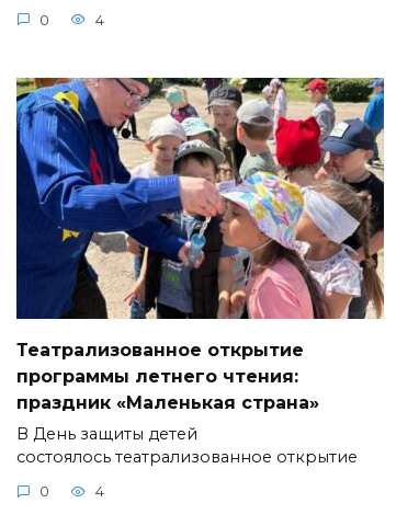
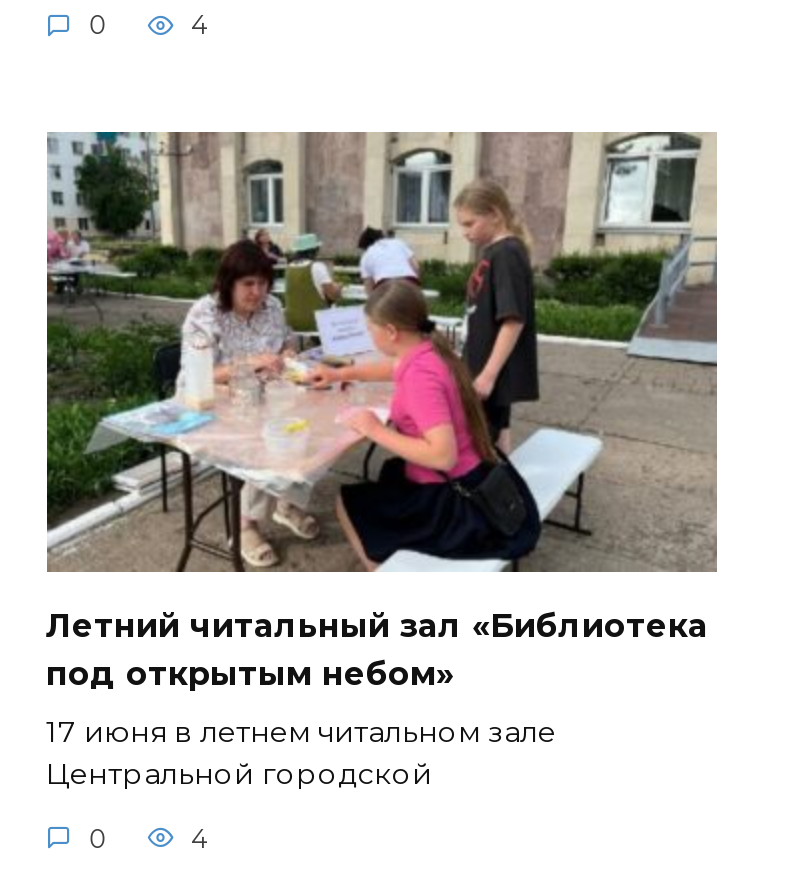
[16,77,385,412] [image] | Театрализованное открытие | программы летнего чтения: | праздник «Маленькая страна» -> [45,129,717,694] [image] | Летний читальный зал «Библиотека | под открытым небом»
[16,424,357,467] В День защиты детей | состоялось театрализованное открытие -> [46,715,556,793] 17 июня в летнем читальном зале | Центральной городской

